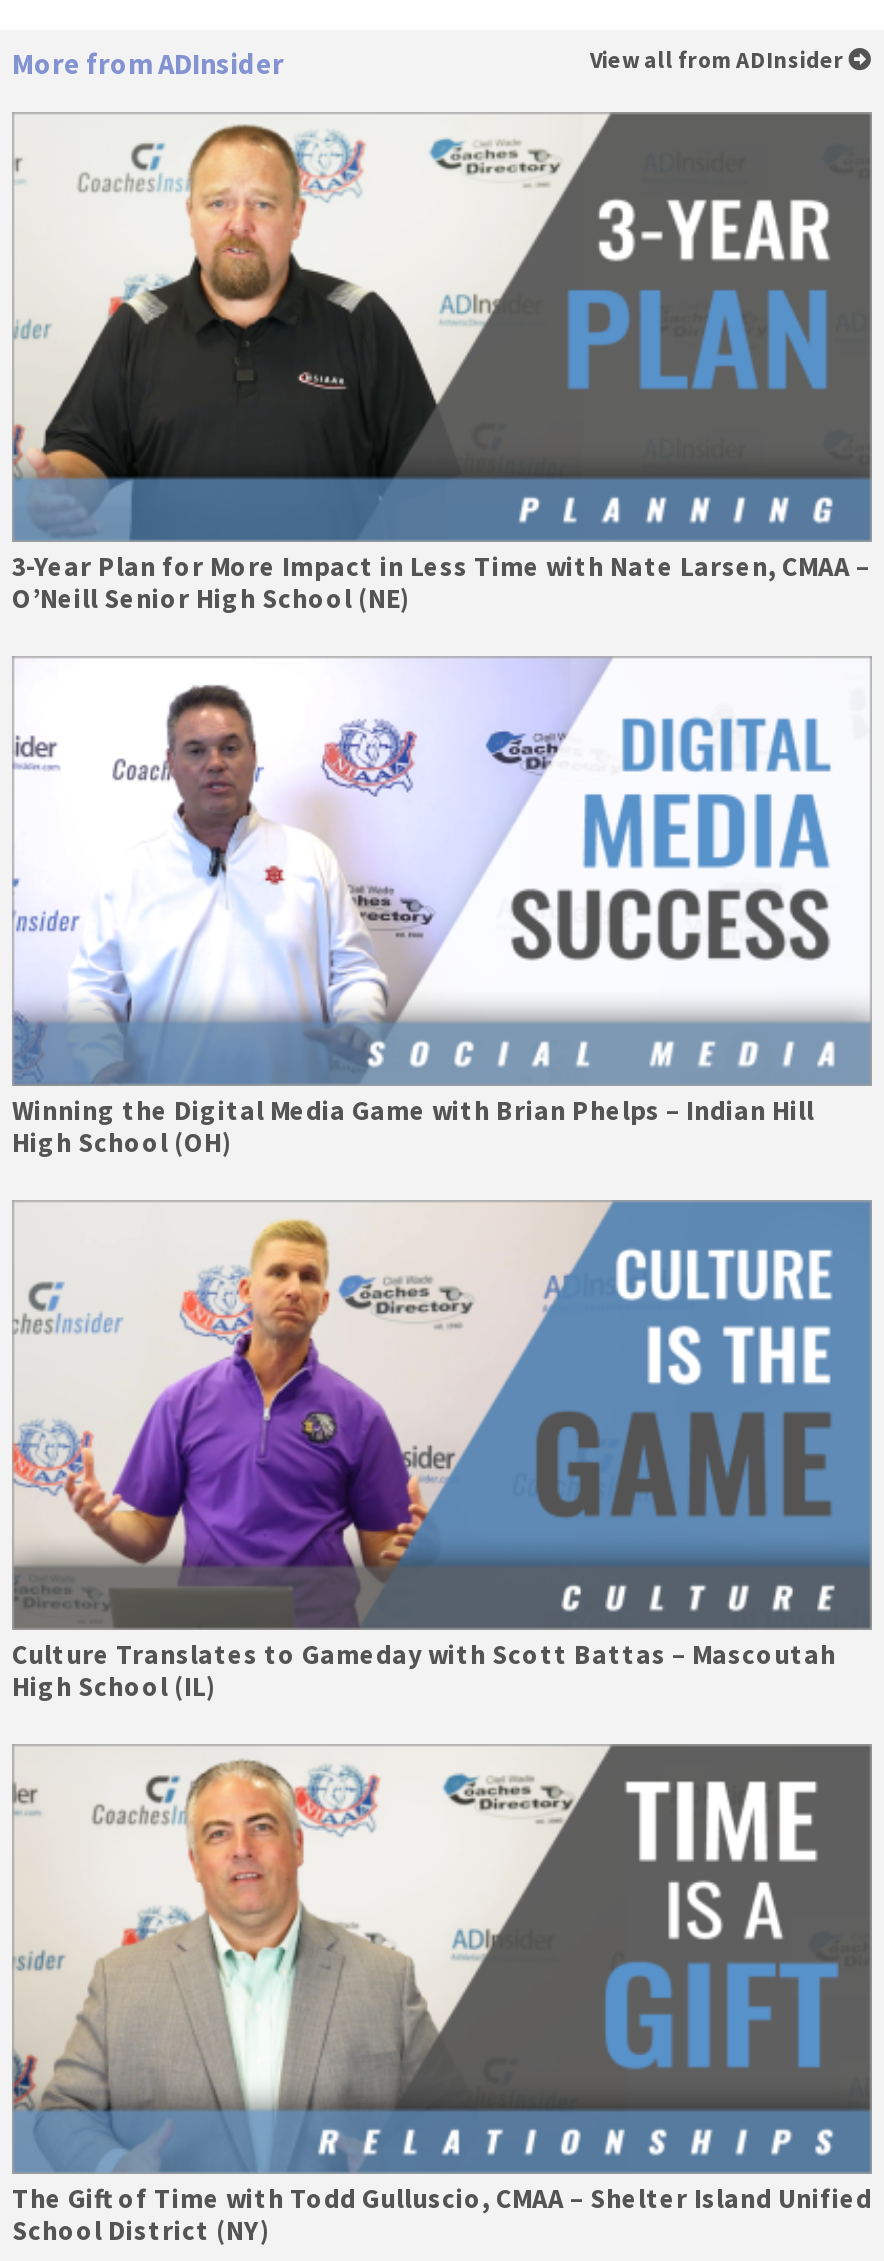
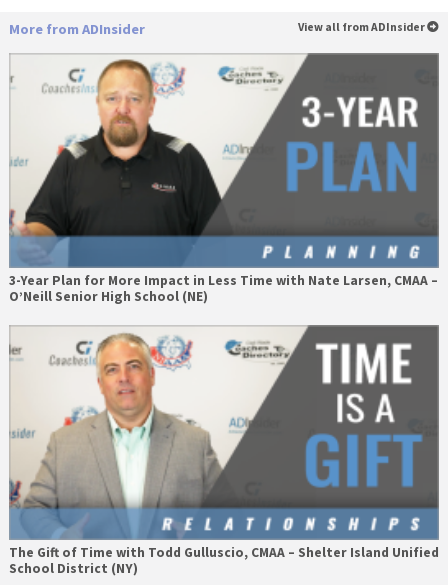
[12,658,870,1160] [image] | Winning the Digital Media Game with Brian Phelps – Indian Hill | High School (OH) -> none
[12,1200,872,1704] [image] | Culture Translates to Gameday with Scott Battas – Mascoutah | High School (IL) -> none

